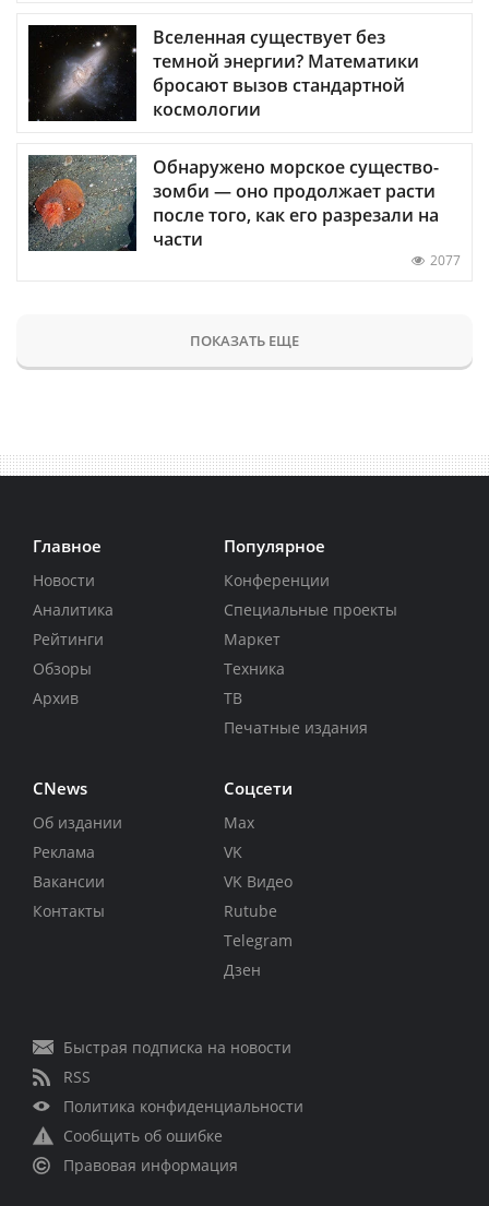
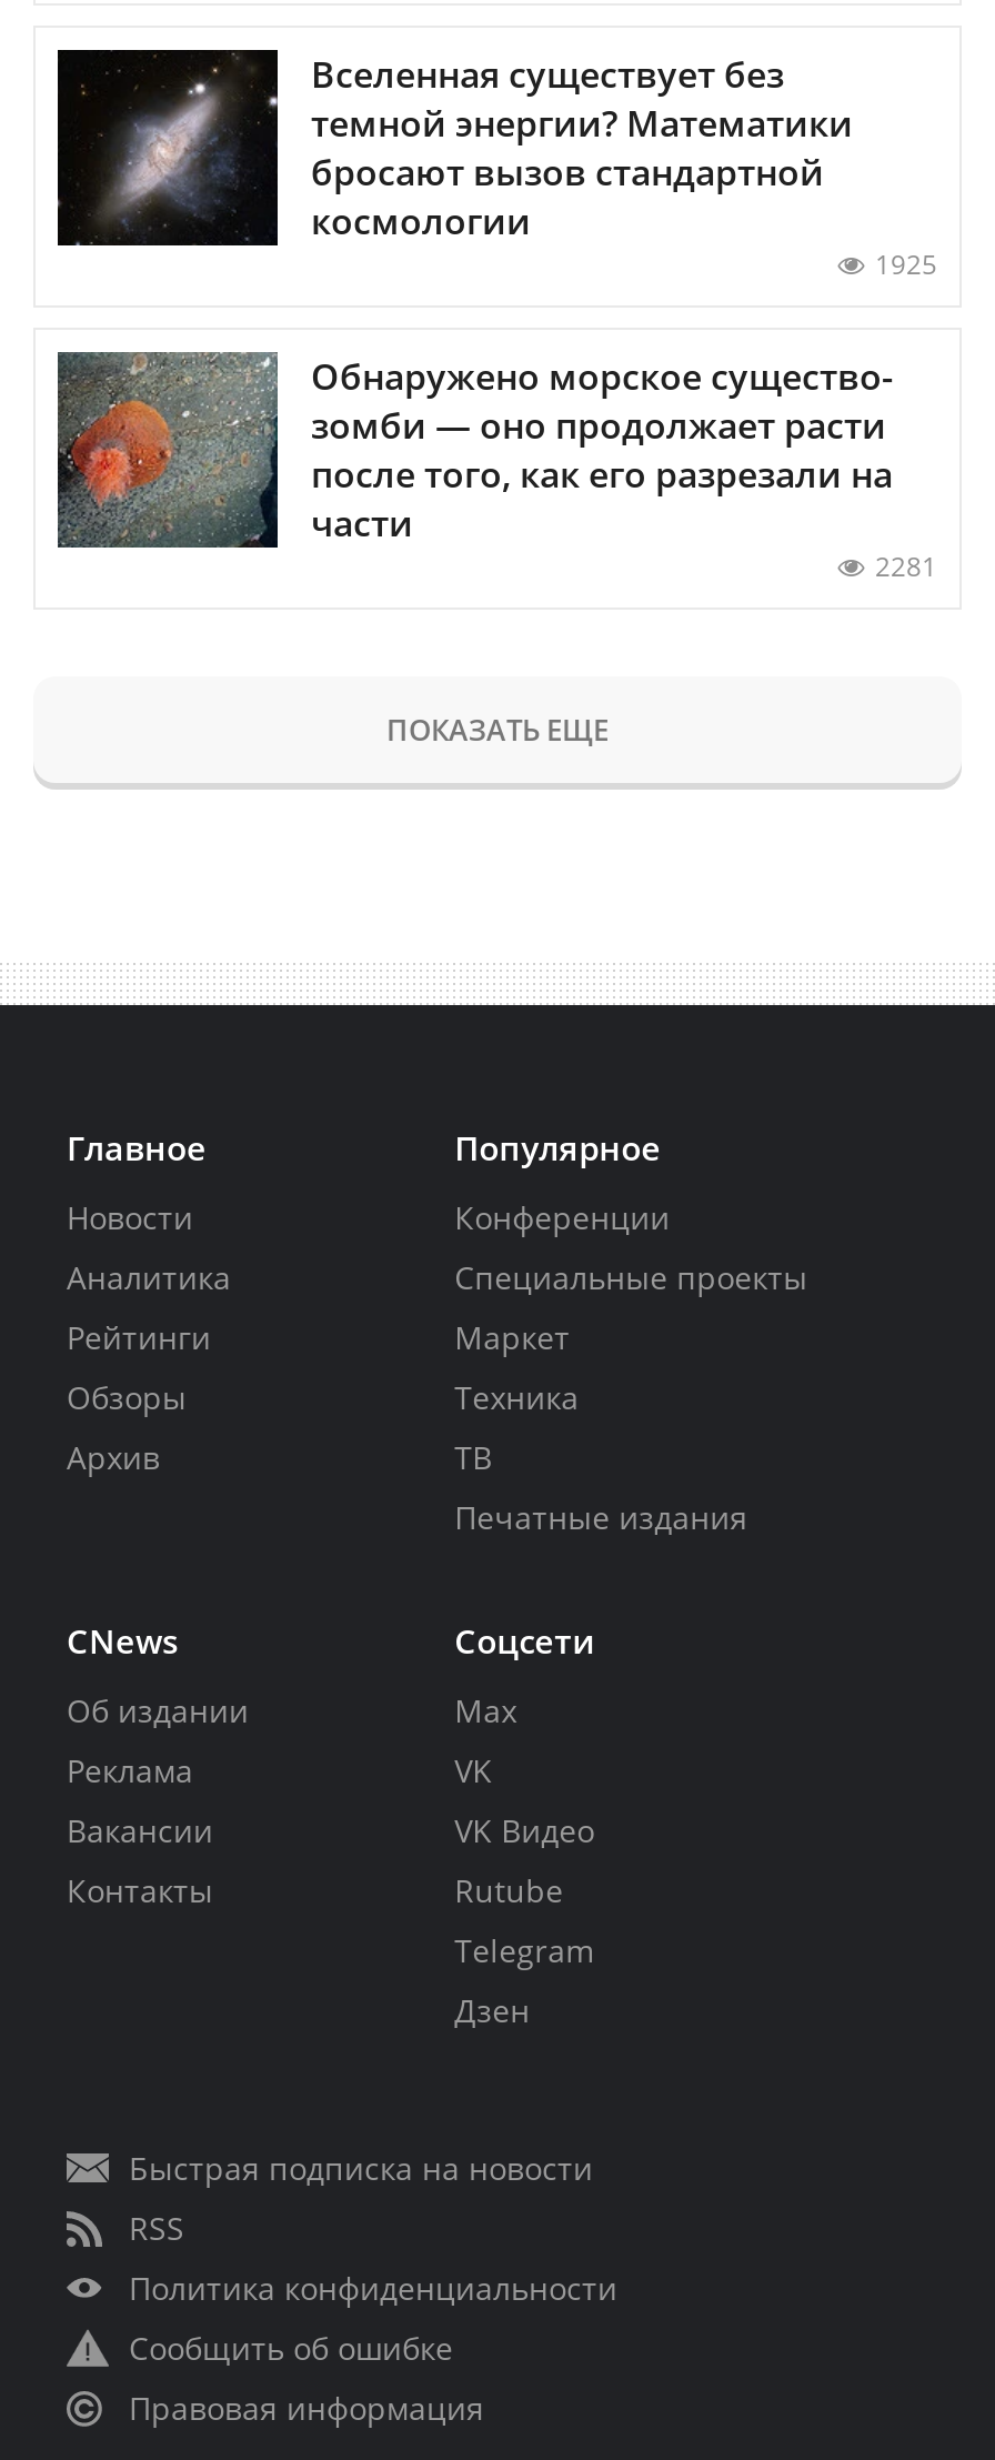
none -> [875,245,937,283] 1925
[430,251,461,270] 2077 -> [875,548,937,585] 2281

